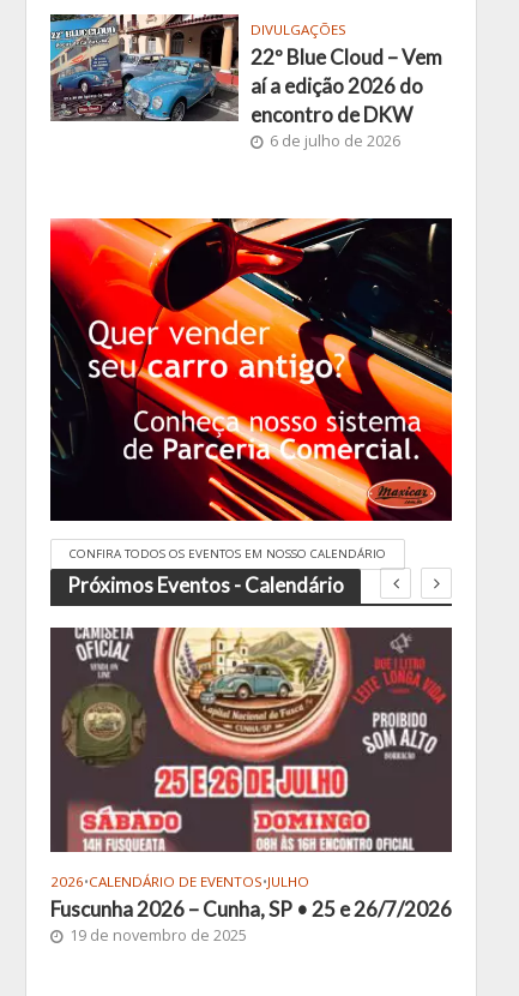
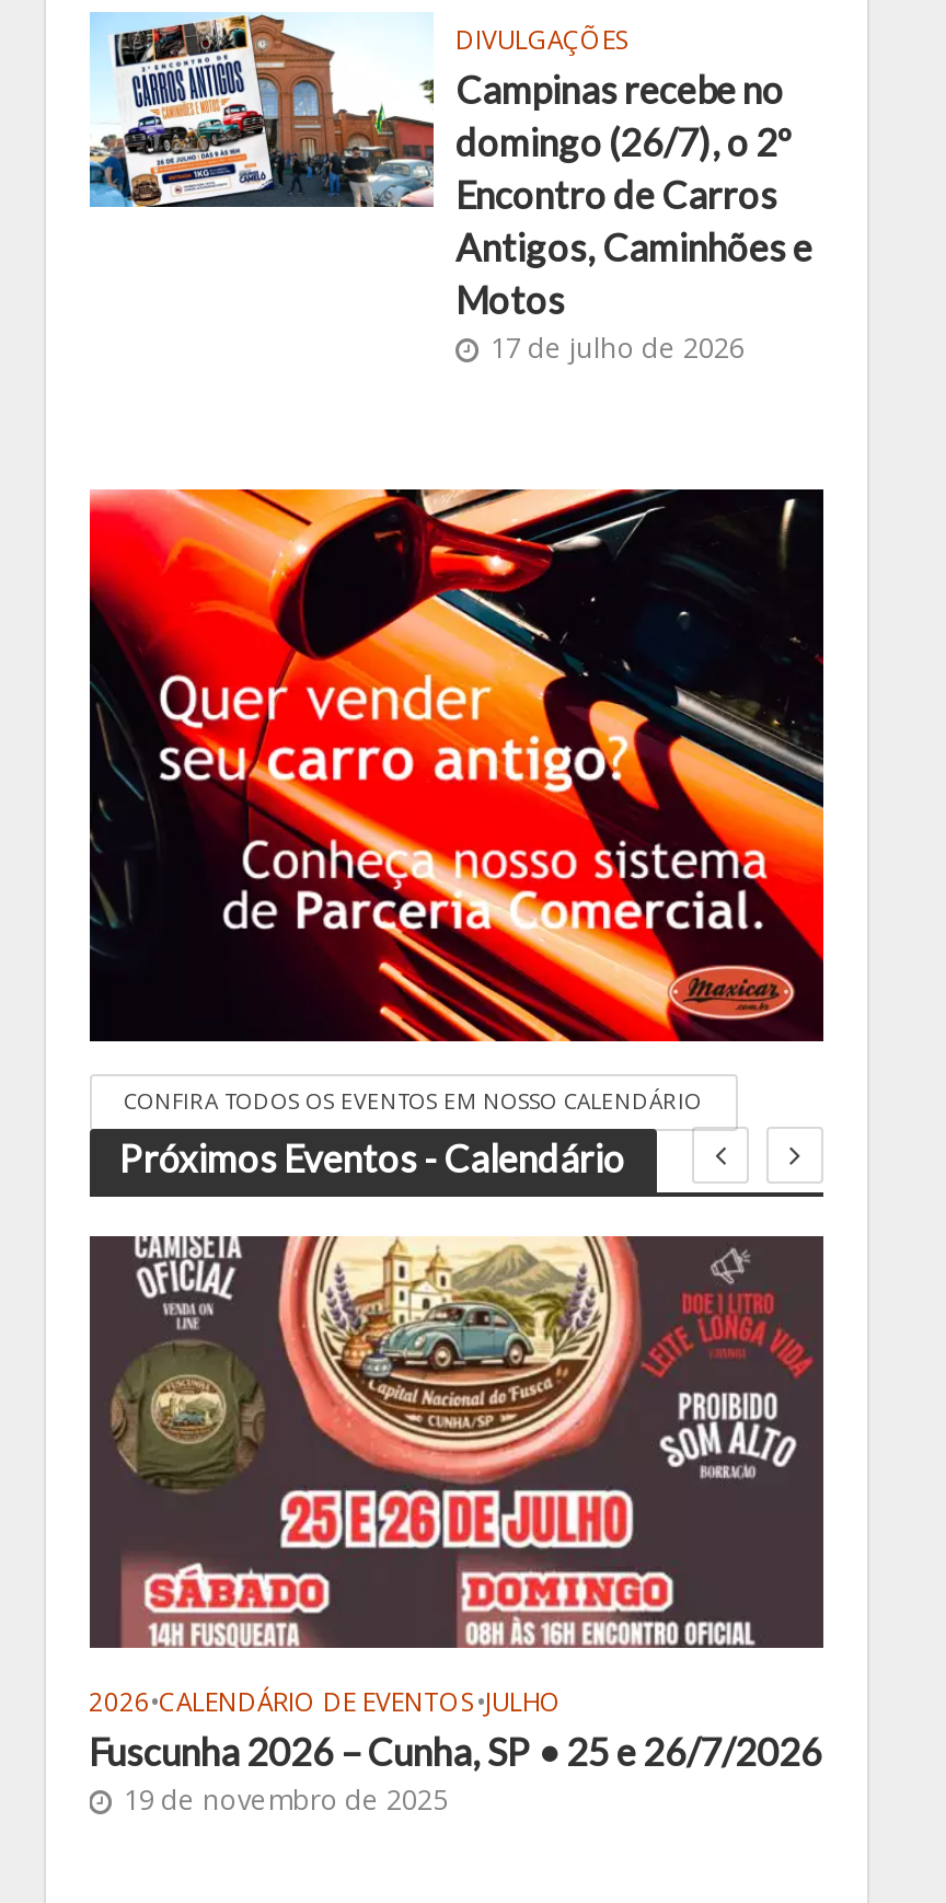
[49,13,442,152] [image] | 22º Blue Cloud – Vem | aí a edição 2026 do | encontro de DKW | 6 de julho de 2026 -> [90,12,812,368] [image] | Campinas recebe no | domingo (26/7), o 2º | Encontro de Carros | Antigos, Caminhões e | Motos | 17 de julho de 2026

